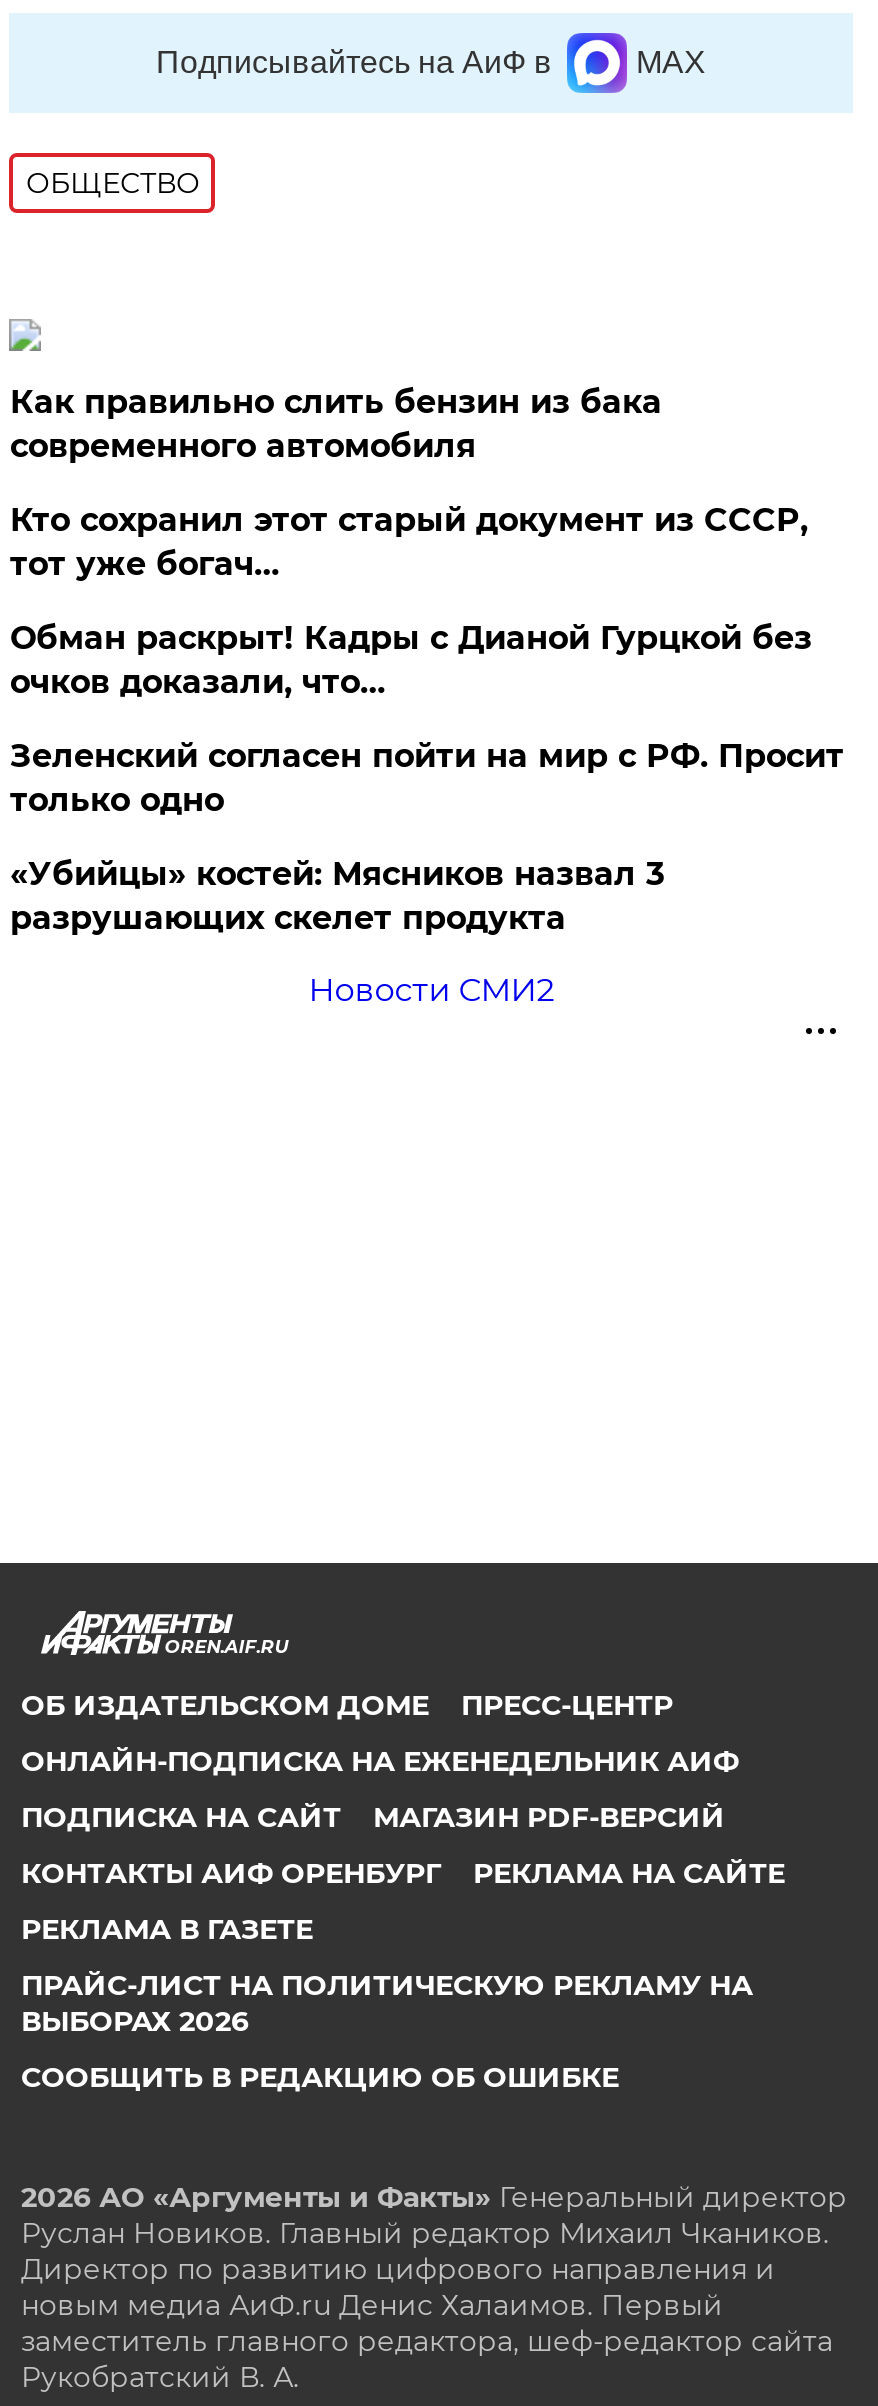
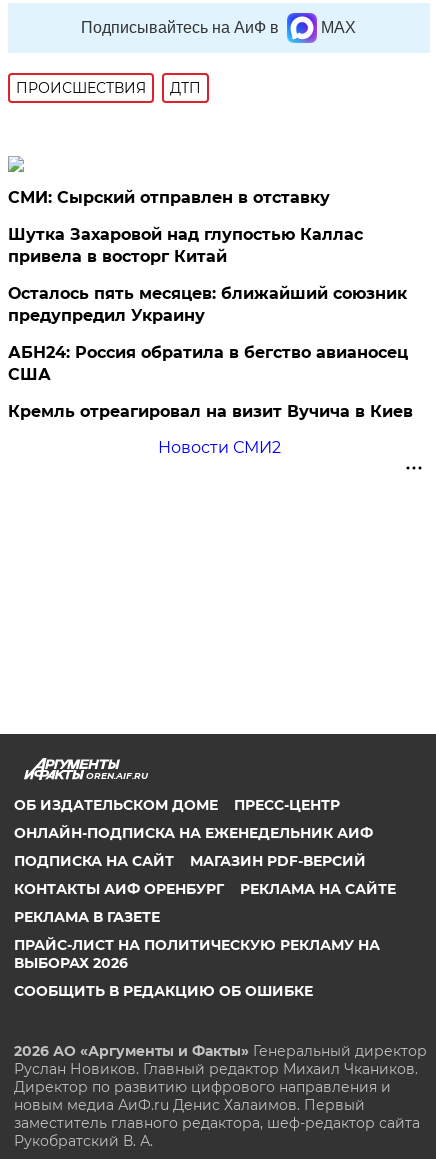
[26,165,200,201] ОБЩЕСТВО -> [16,79,201,97] ПРОИСШЕСТВИЯ | ДТП
[10,383,662,465] Как правильно слить бензин из бака | современного автомобиля -> [8,188,330,207] СМИ: Сырский отправлен в отставку
[10,501,808,583] Кто сохранил этот старый документ из СССР, | тот уже богач… -> [8,225,363,266] Шутка Захаровой над глупостью Каллас | привела в восторг Китай
[10,619,812,701] Обман раскрыт! Кадры с Дианой Гурцкой без | очков доказали, что… -> [8,284,407,325] Осталось пять месяцев: ближайший союзник | предупредил Украину
[10,737,844,819] Зеленский согласен пойти на мир с РФ. Просит | только одно -> [8,343,408,384] АБН24: Россия обратила в бегство авианосец | США
[10,855,664,937] «Убийцы» костей: Мясников назвал 3 | разрушающих скелет продукта -> [8,402,413,421] Кремль отреагировал на визит Вучича в Киев

